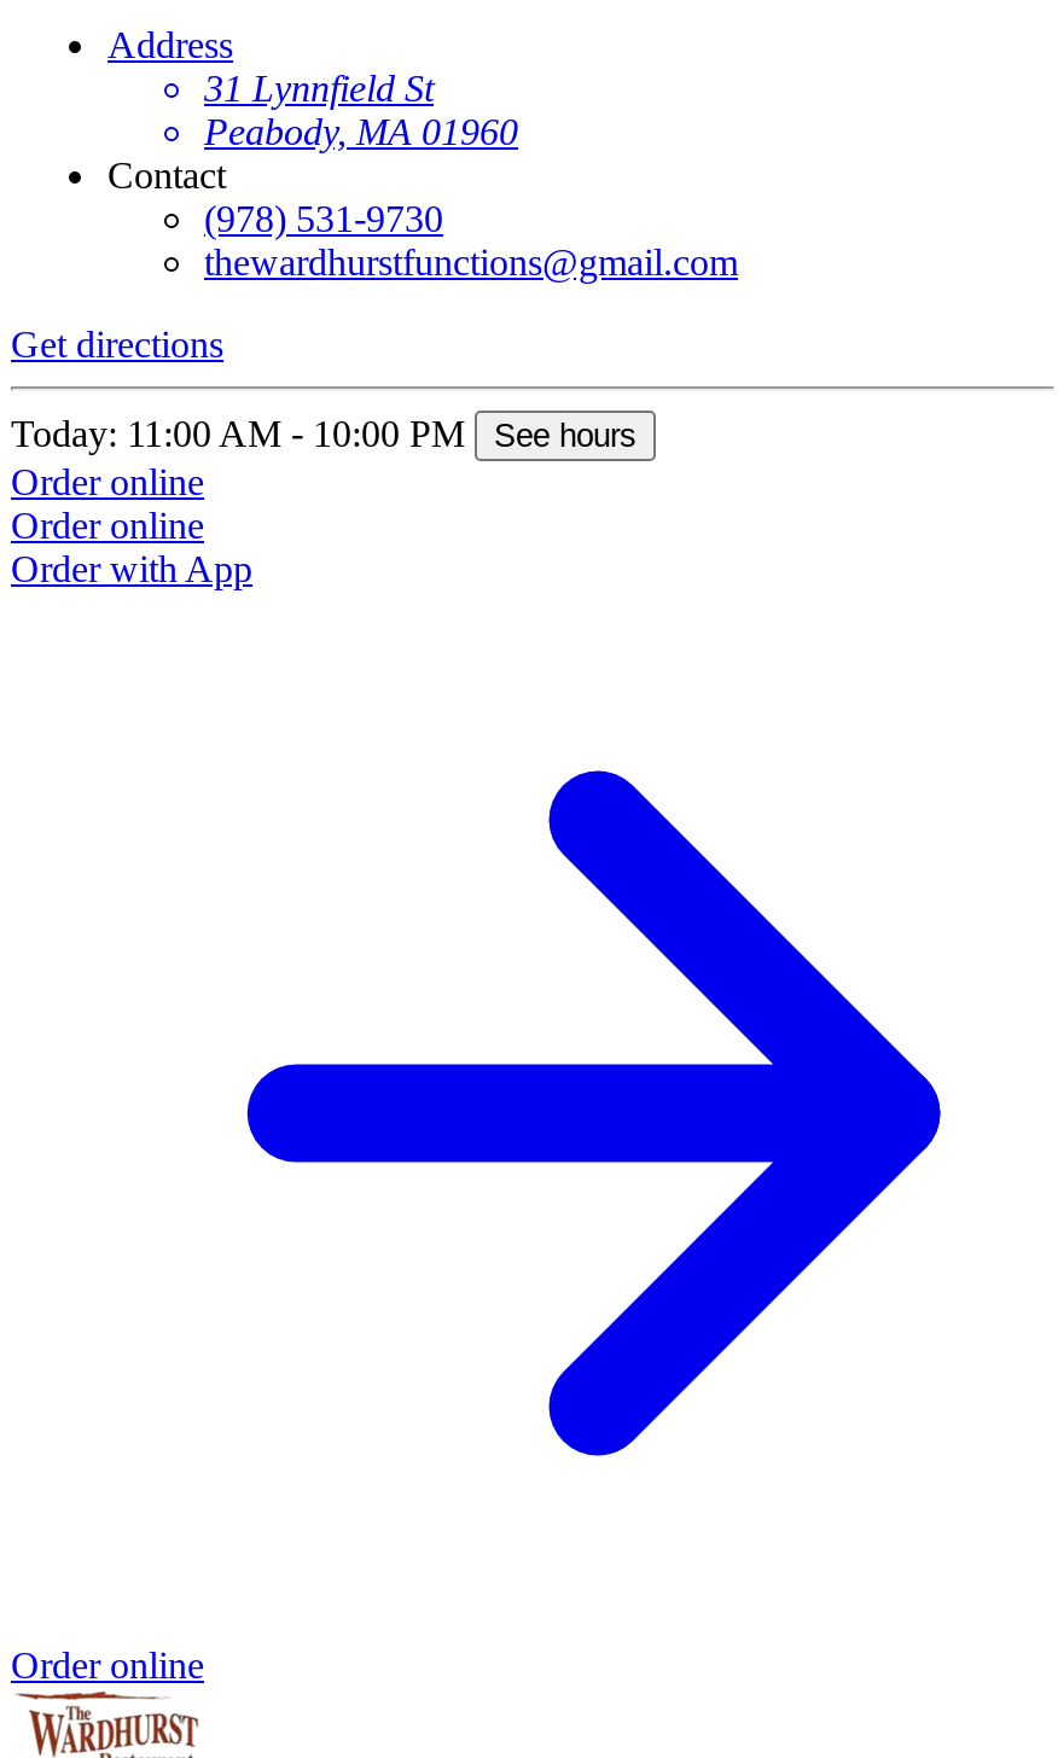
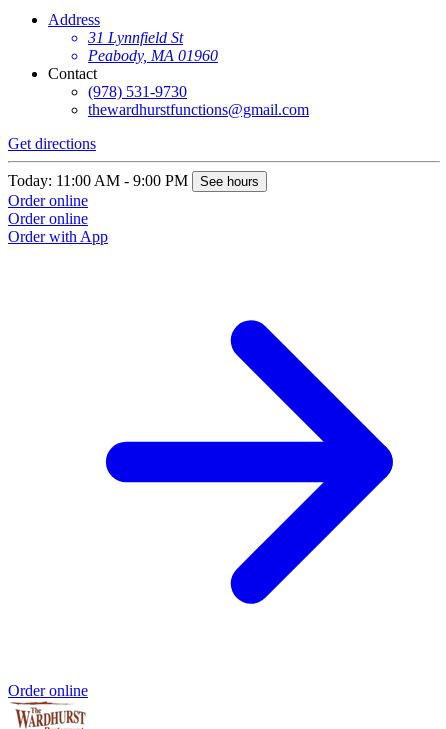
[11,412,636,454] Today: 11:00 AM - 10:00 PM See hours -> [8,172,259,189] Today: 11:00 AM - 9:00 PM See hours

